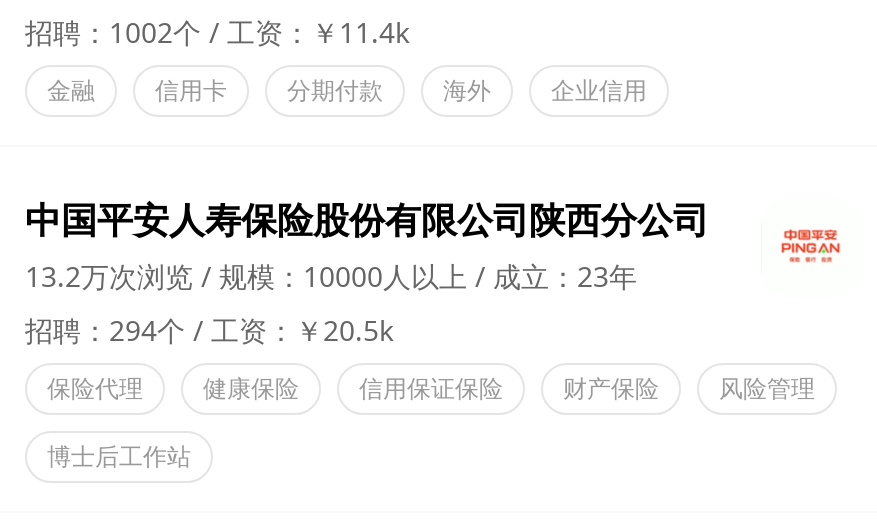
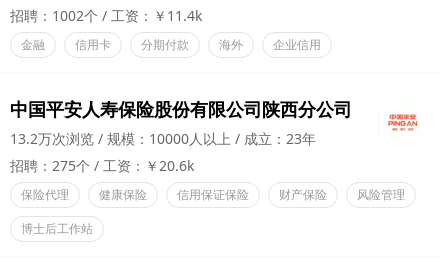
[25,310,185,348] 招聘：294个 -> [10,155,90,174] 招聘：275个
[211,310,393,348] 工资：￥20.5k -> [103,155,194,174] 工资：￥20.6k

